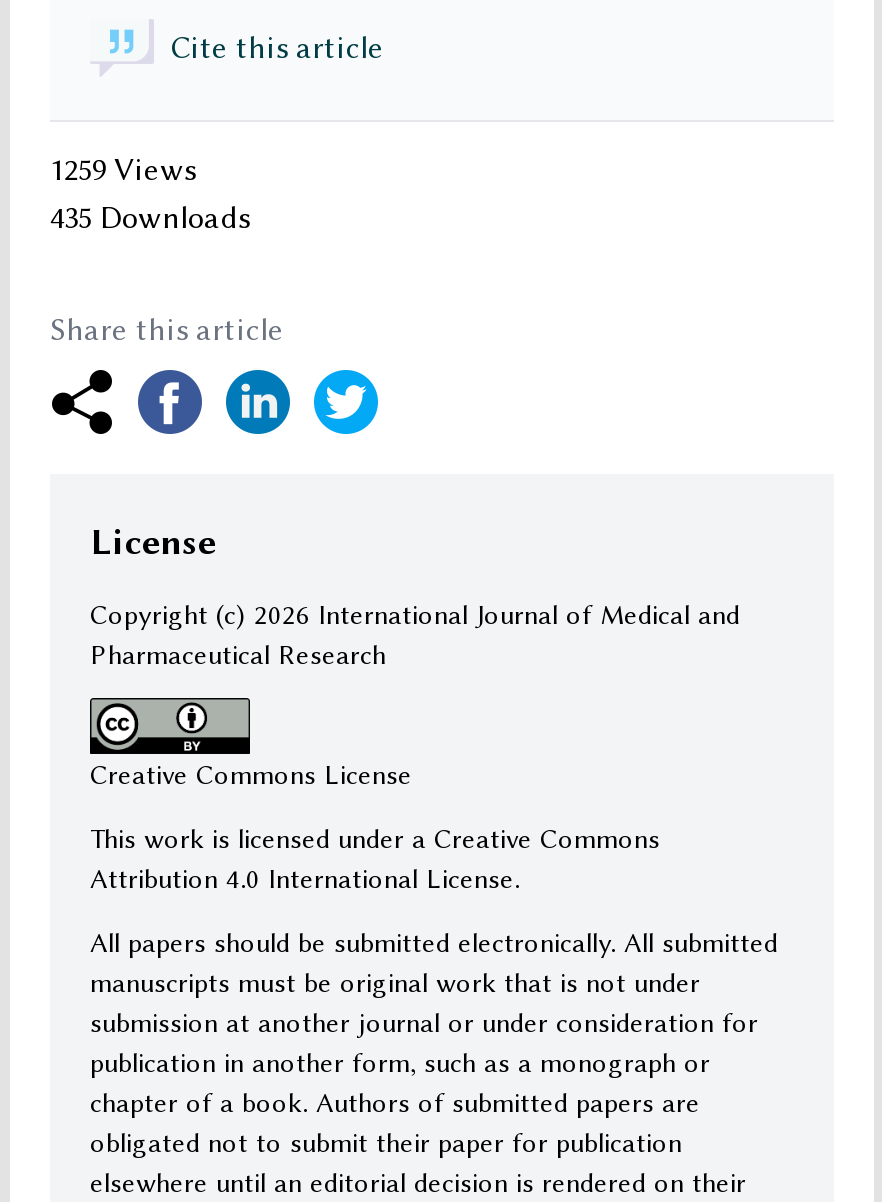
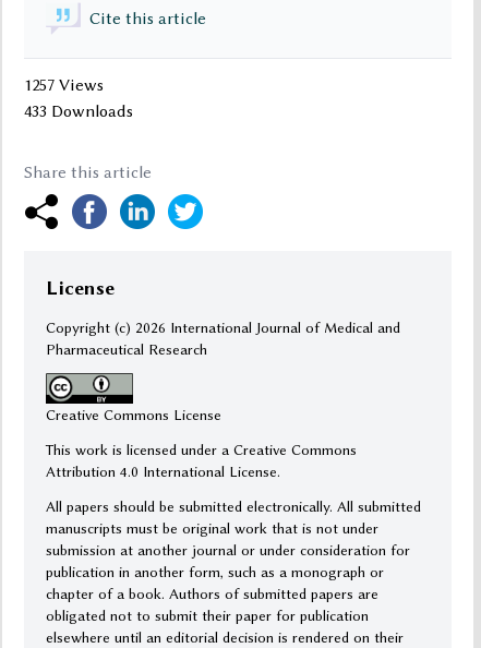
[50,152,196,188] 1259 Views -> [24,75,104,95] 1257 Views
[50,200,250,236] 435 Downloads -> [24,102,133,121] 433 Downloads

